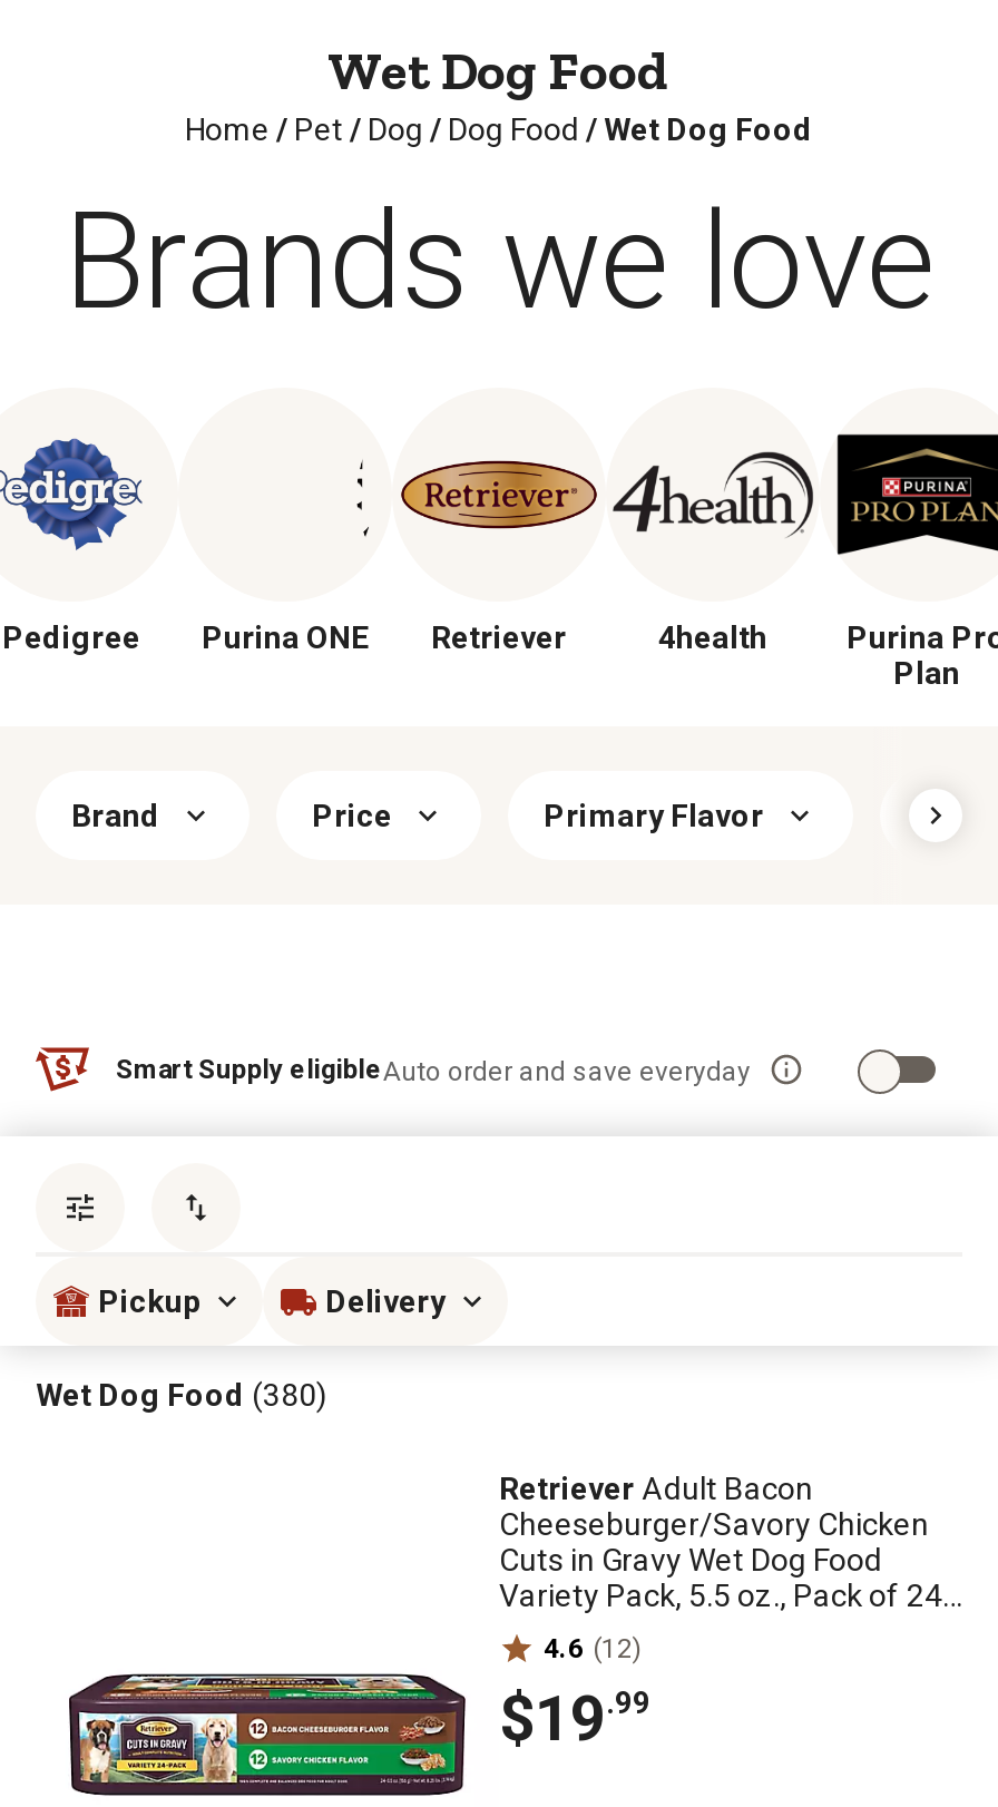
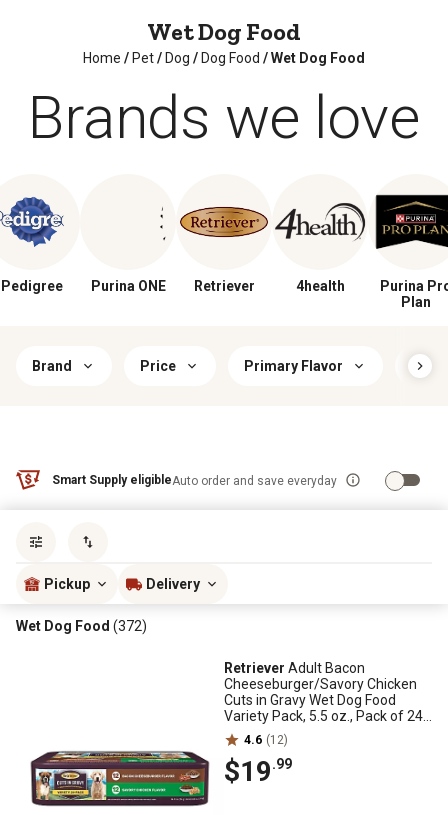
[36,1377,327,1413] Wet Dog Food (380) -> [16,618,147,634] Wet Dog Food (372)

